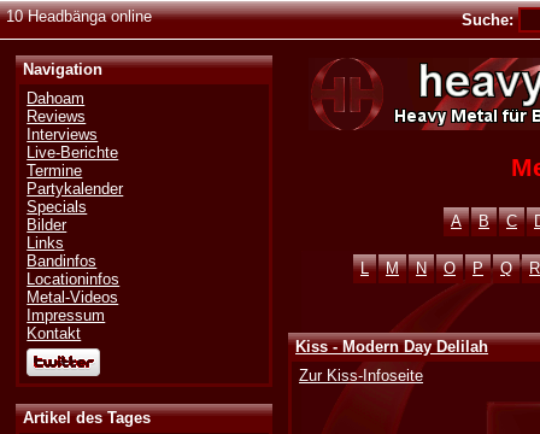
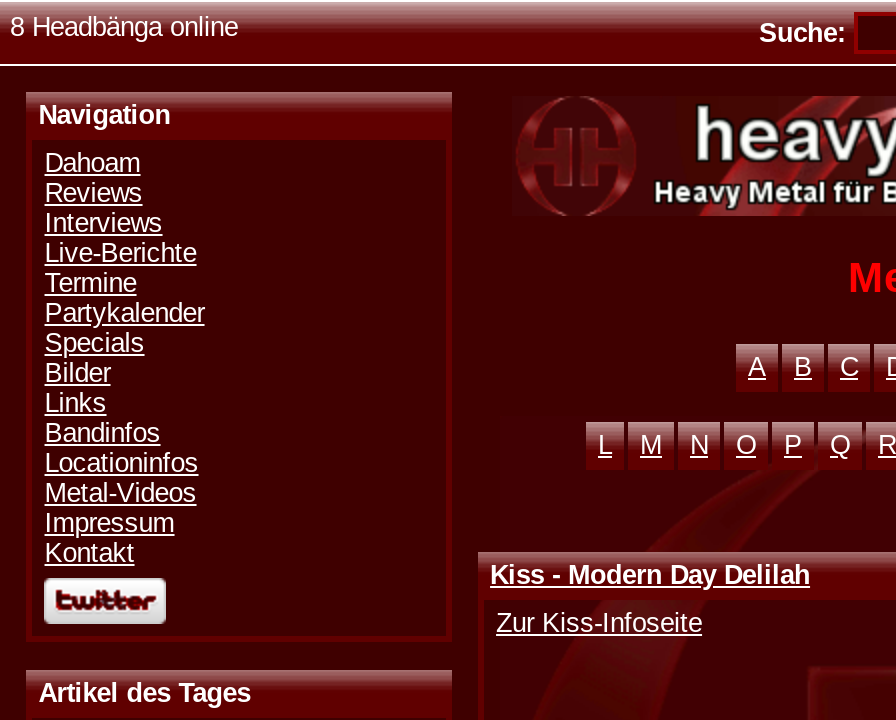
[6,7,152,25] 10 Headbänga online -> [10,12,238,42] 8 Headbänga online

